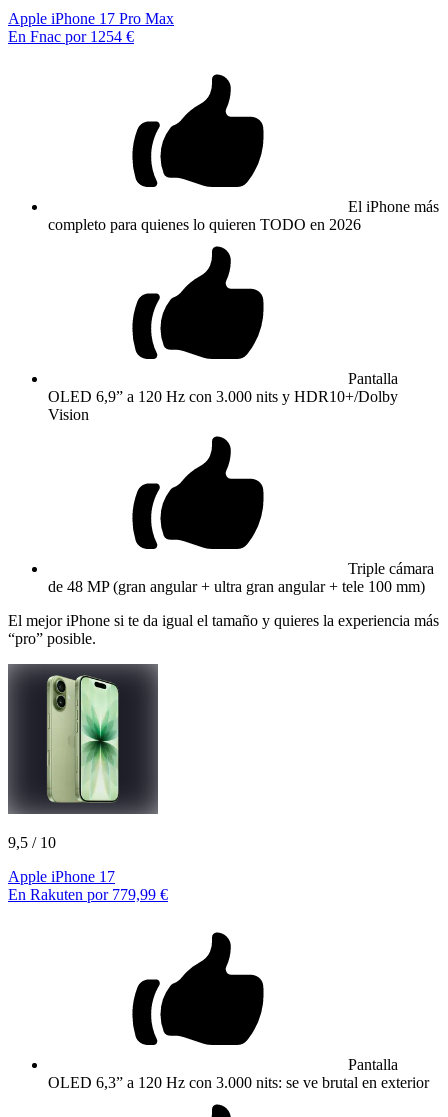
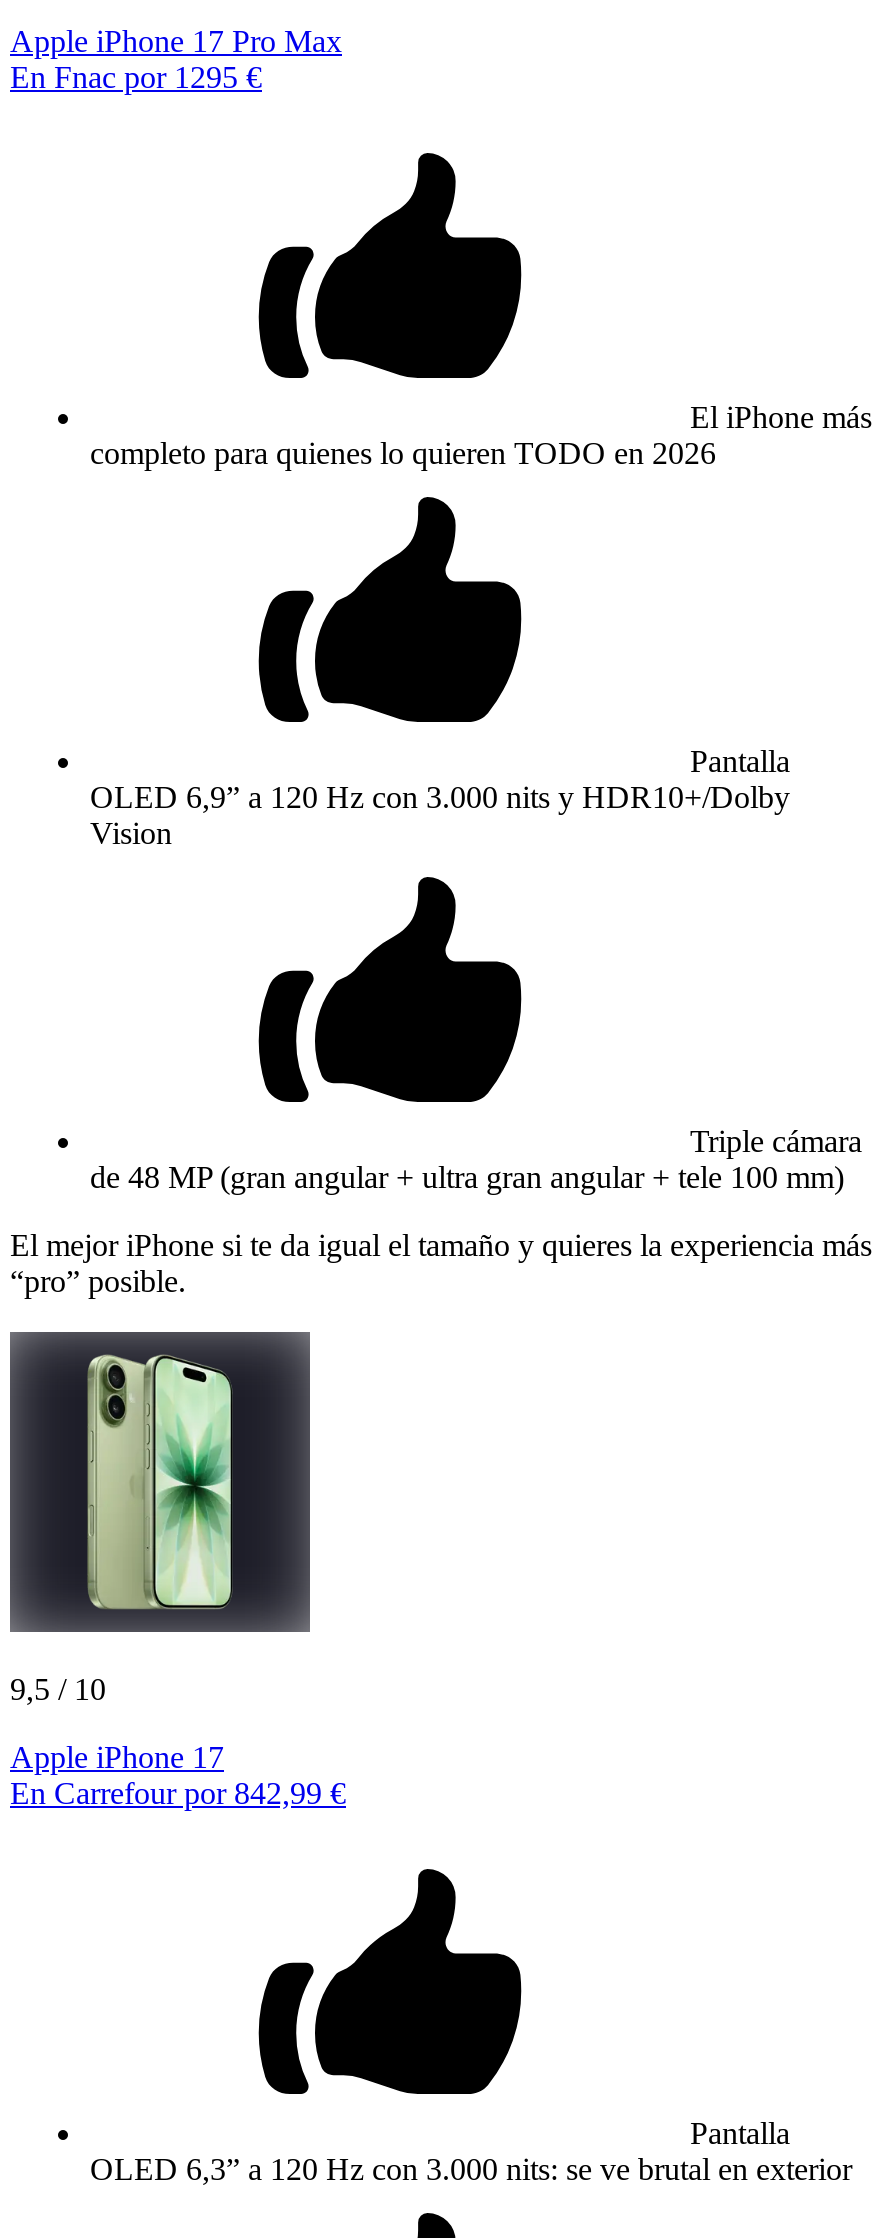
[8,28,134,45] En Fnac por 1254 € -> [10,59,262,93] En Fnac por 1295 €
[8,886,168,903] En Rakuten por 779,99 € -> [10,1775,346,1809] En Carrefour por 842,99 €

